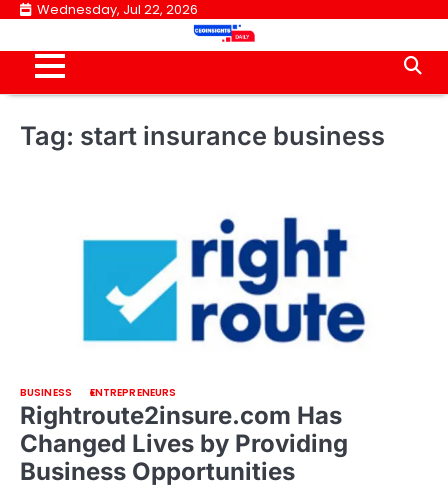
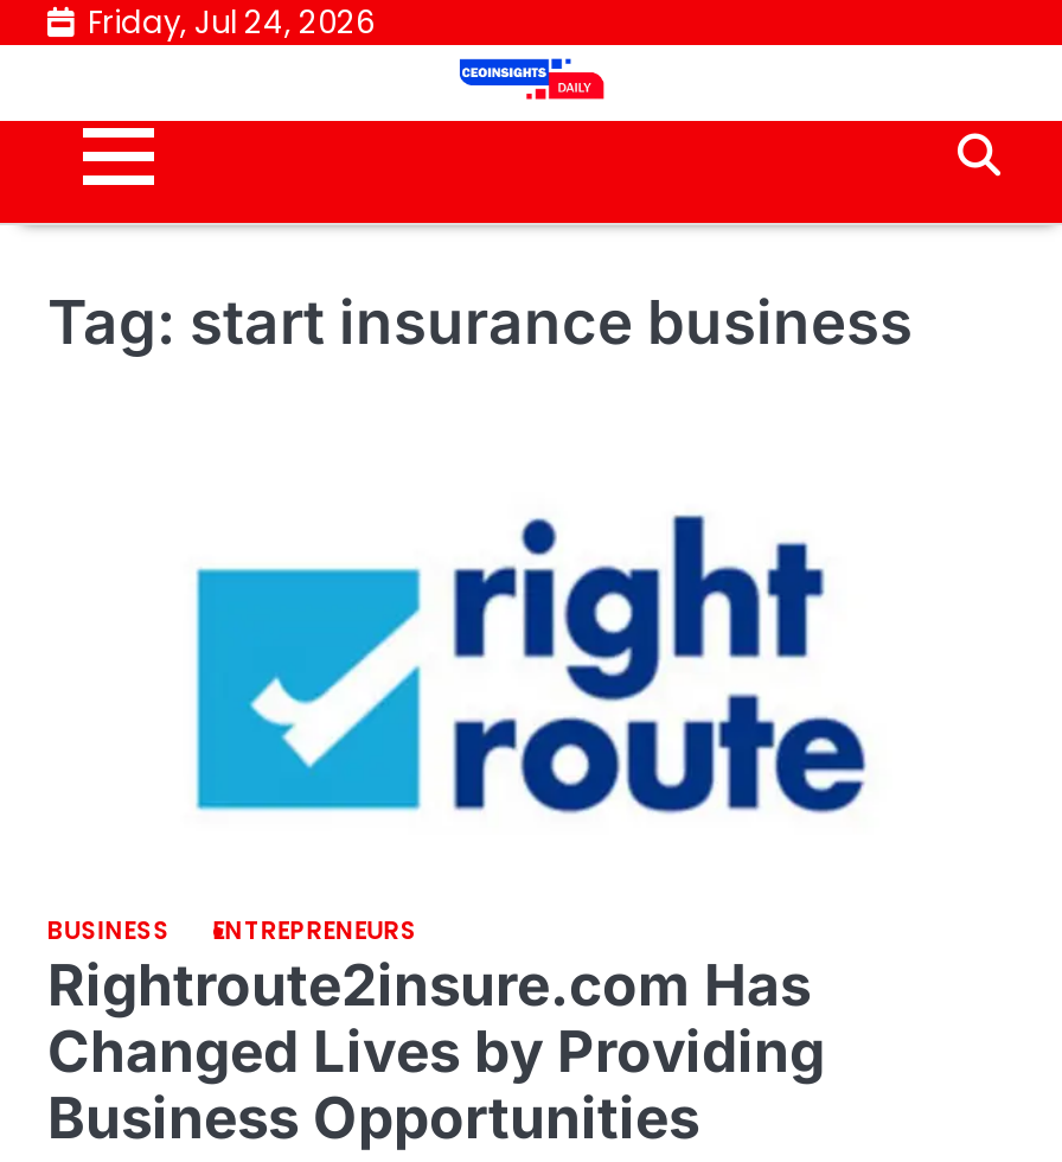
[37,0,198,19] Wednesday, Jul 22, 2026 -> [88,0,375,45] Friday, Jul 24, 2026

